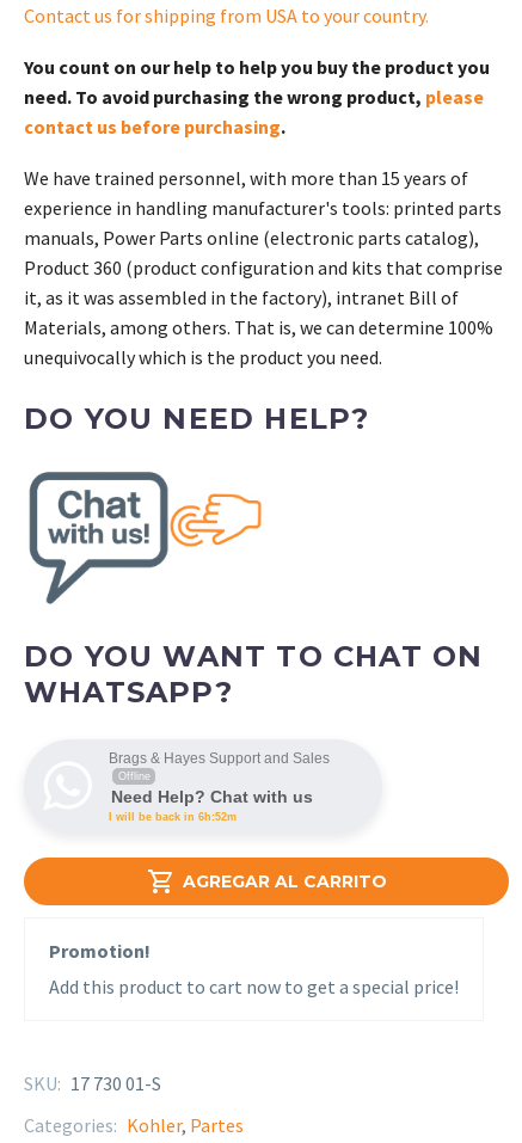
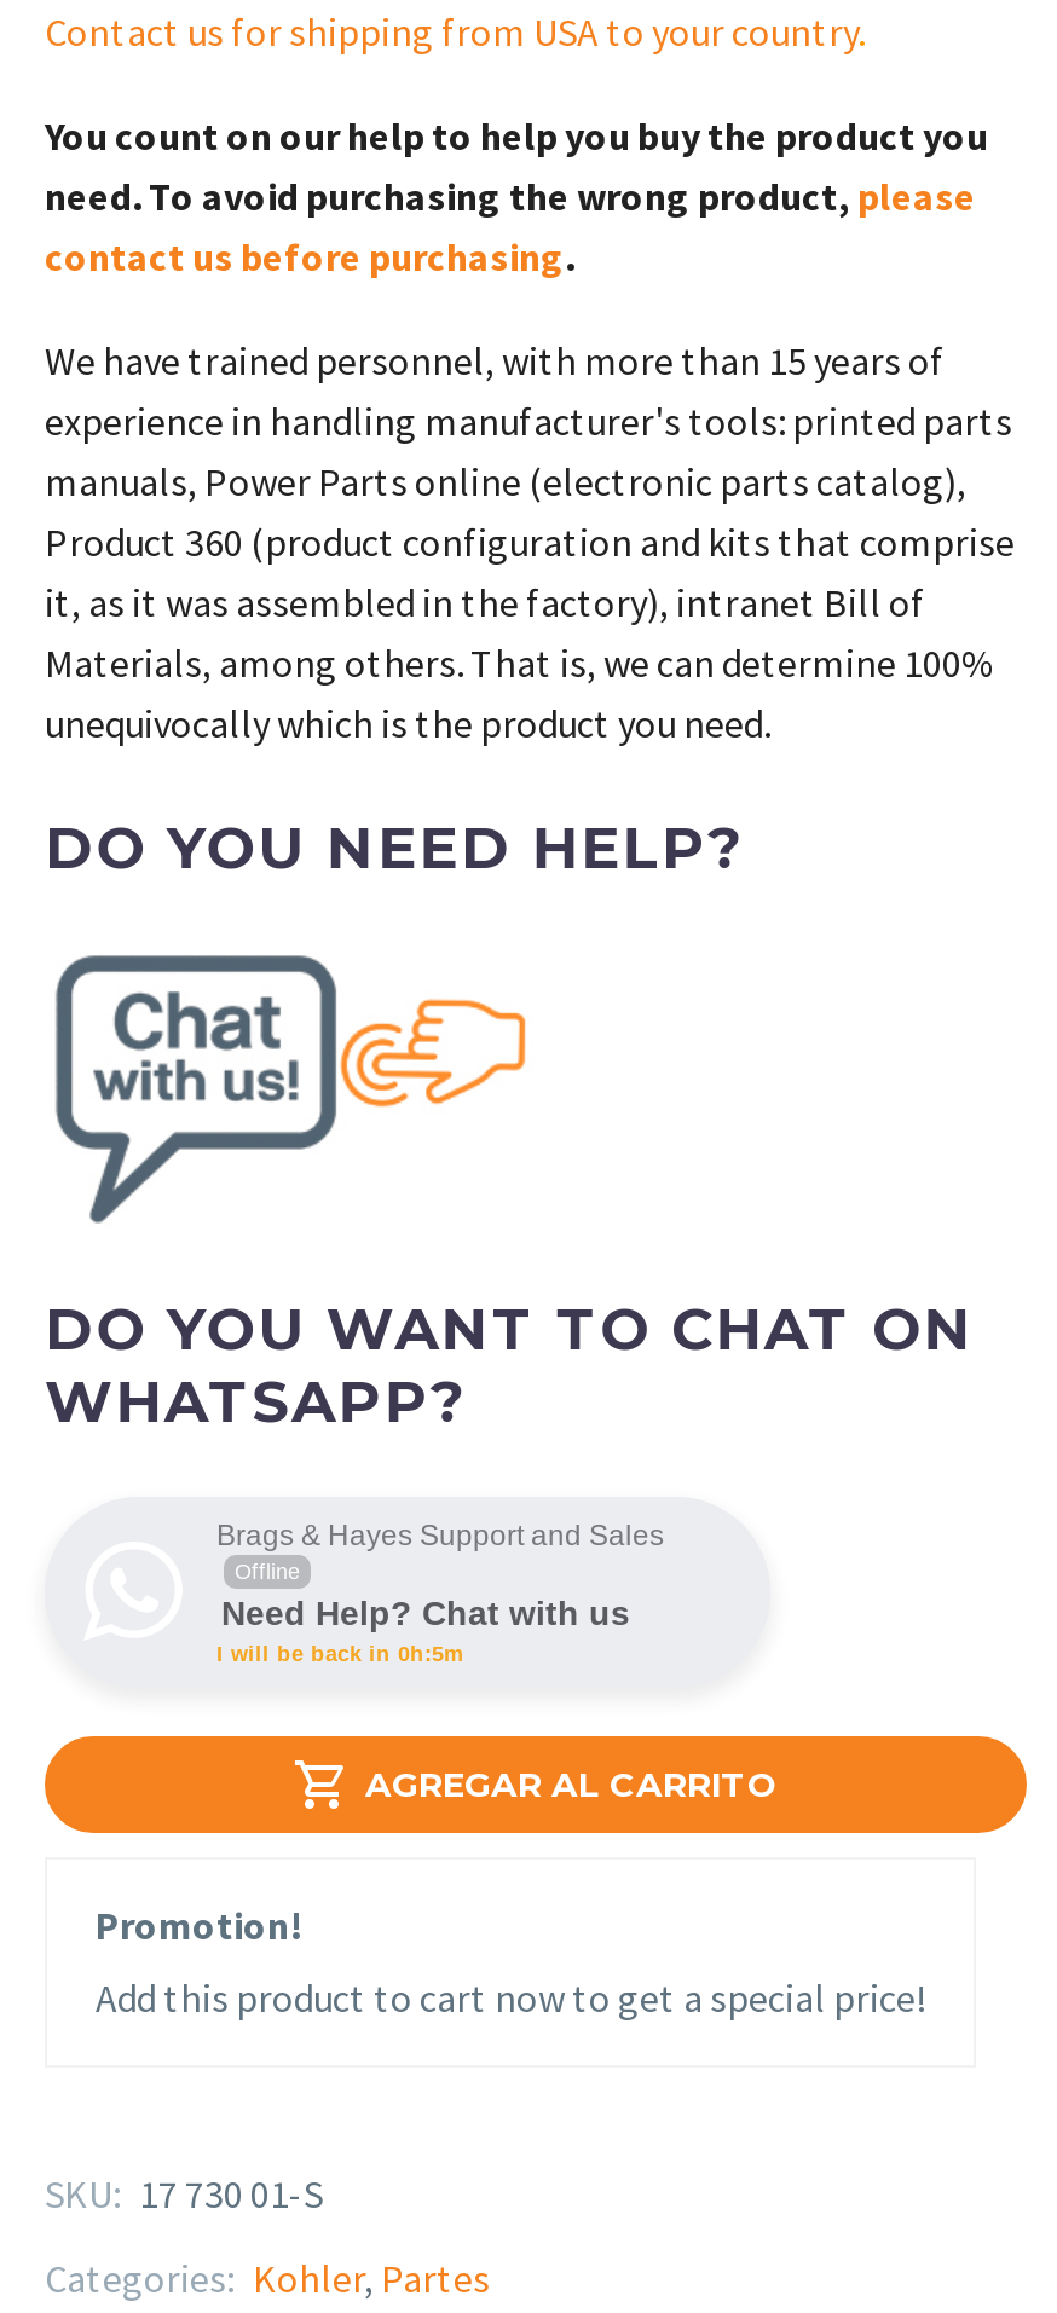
[109,811,237,823] I will be back in 6h:52m -> [216,1641,463,1666] I will be back in 0h:5m

